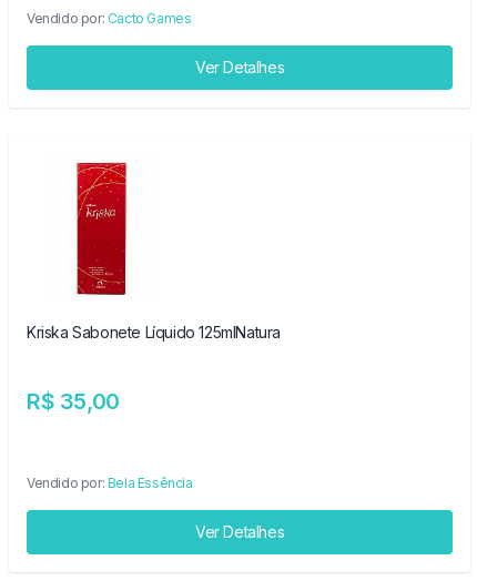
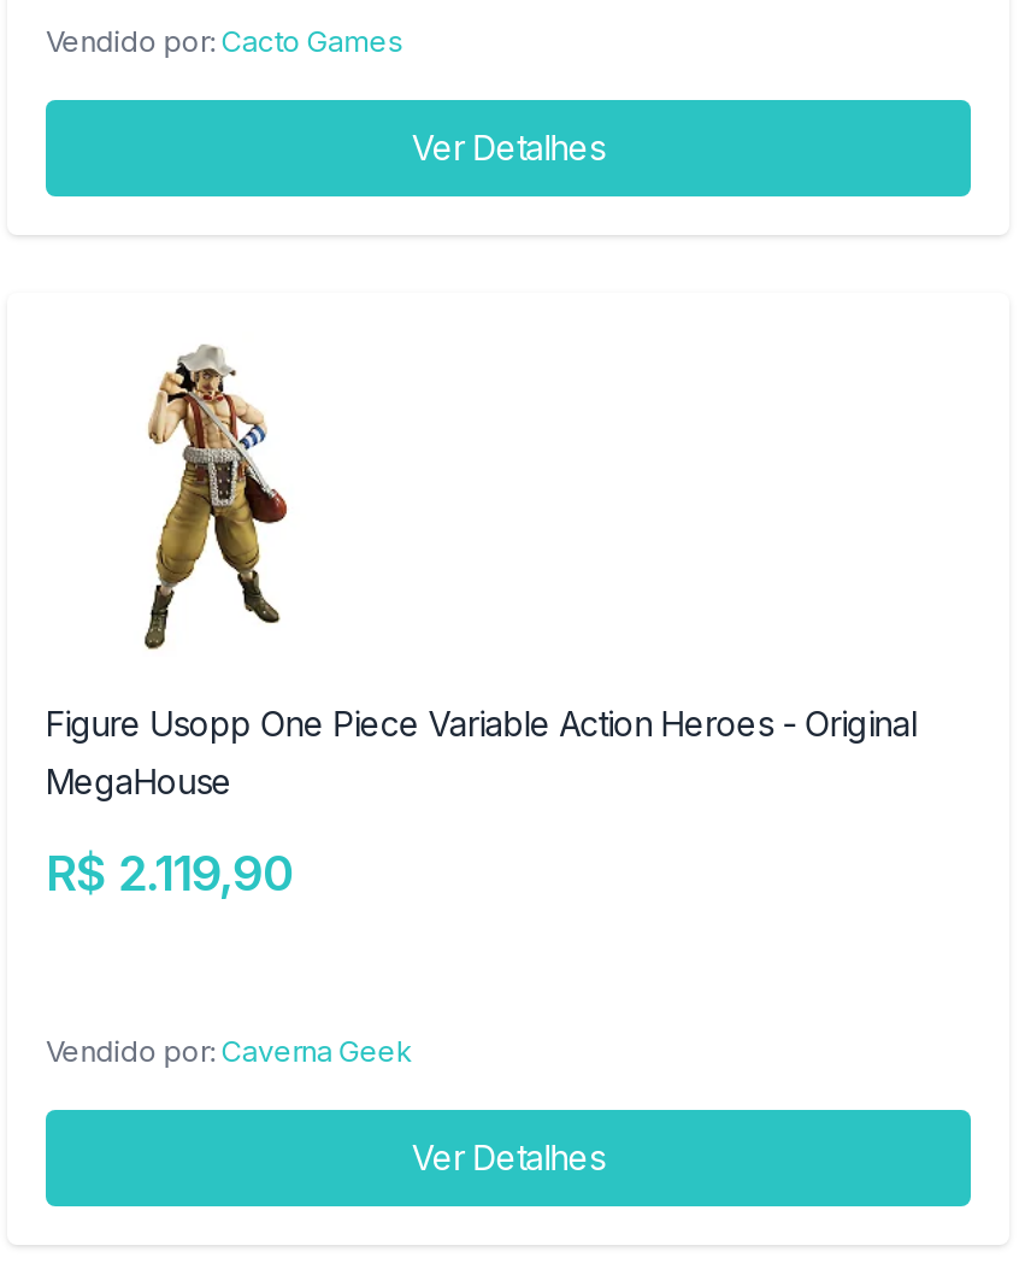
[27,159,281,342] [image] | Kriska Sabonete Líquido 125mlNatura -> [46,343,917,801] [image] | Figure Usopp One Piece Variable Action Heroes - Original | MegaHouse
[27,388,120,415] R$ 35,00 -> [46,845,293,903] R$ 2.119,90
[27,475,193,491] Vendido por: Bela Essência -> [46,1033,412,1069] Vendido por: Caverna Geek

